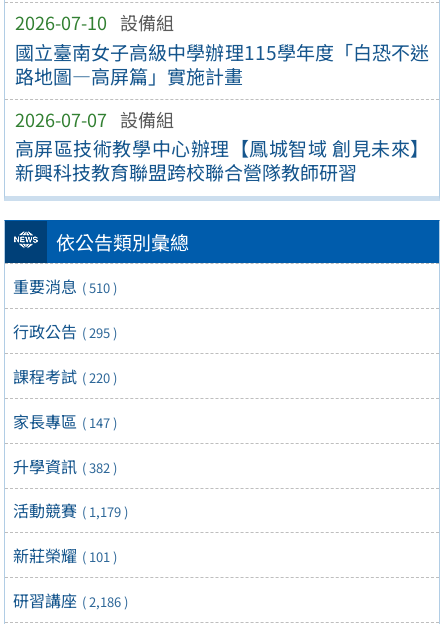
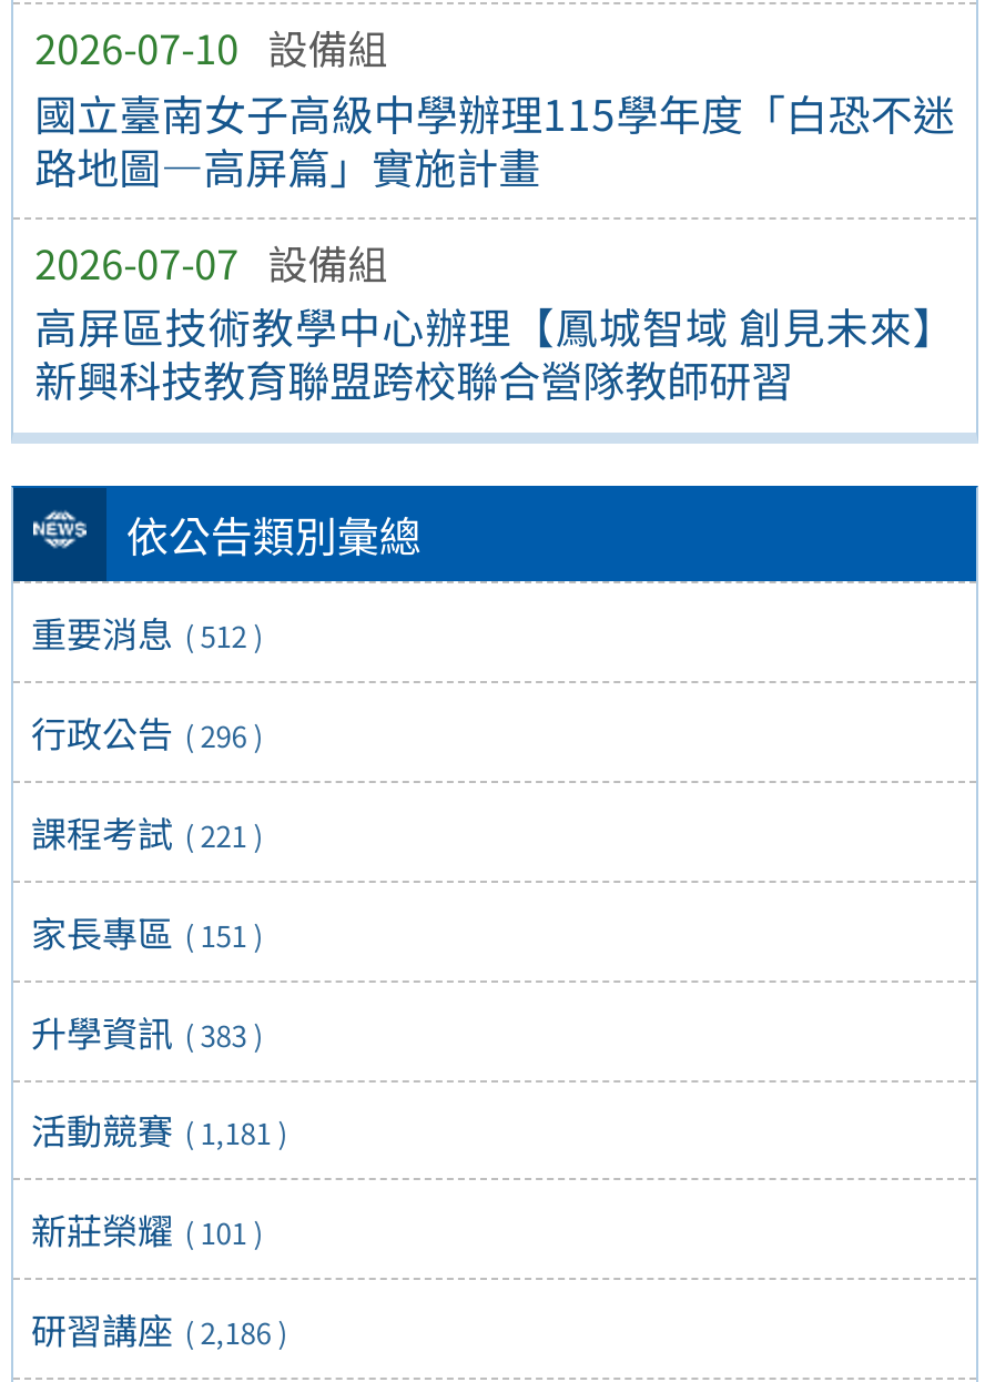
[13,274,117,298] 重要消息 ( 510 ) -> [31,605,262,658] 重要消息 ( 512 )
[13,319,117,343] 行政公告 ( 295 ) -> [31,705,262,758] 行政公告 ( 296 )
[13,364,117,388] 課程考試 ( 220 ) -> [31,804,262,858] 課程考試 ( 221 )
[13,408,117,432] 家長專區 ( 147 ) -> [31,904,262,957] 家長專區 ( 151 )
[13,453,117,477] 升學資訊 ( 382 ) -> [31,1004,262,1057] 升學資訊 ( 383 )
[13,498,128,522] 活動競賽 ( 1,179 ) -> [31,1104,287,1157] 活動競賽 ( 1,181 )

